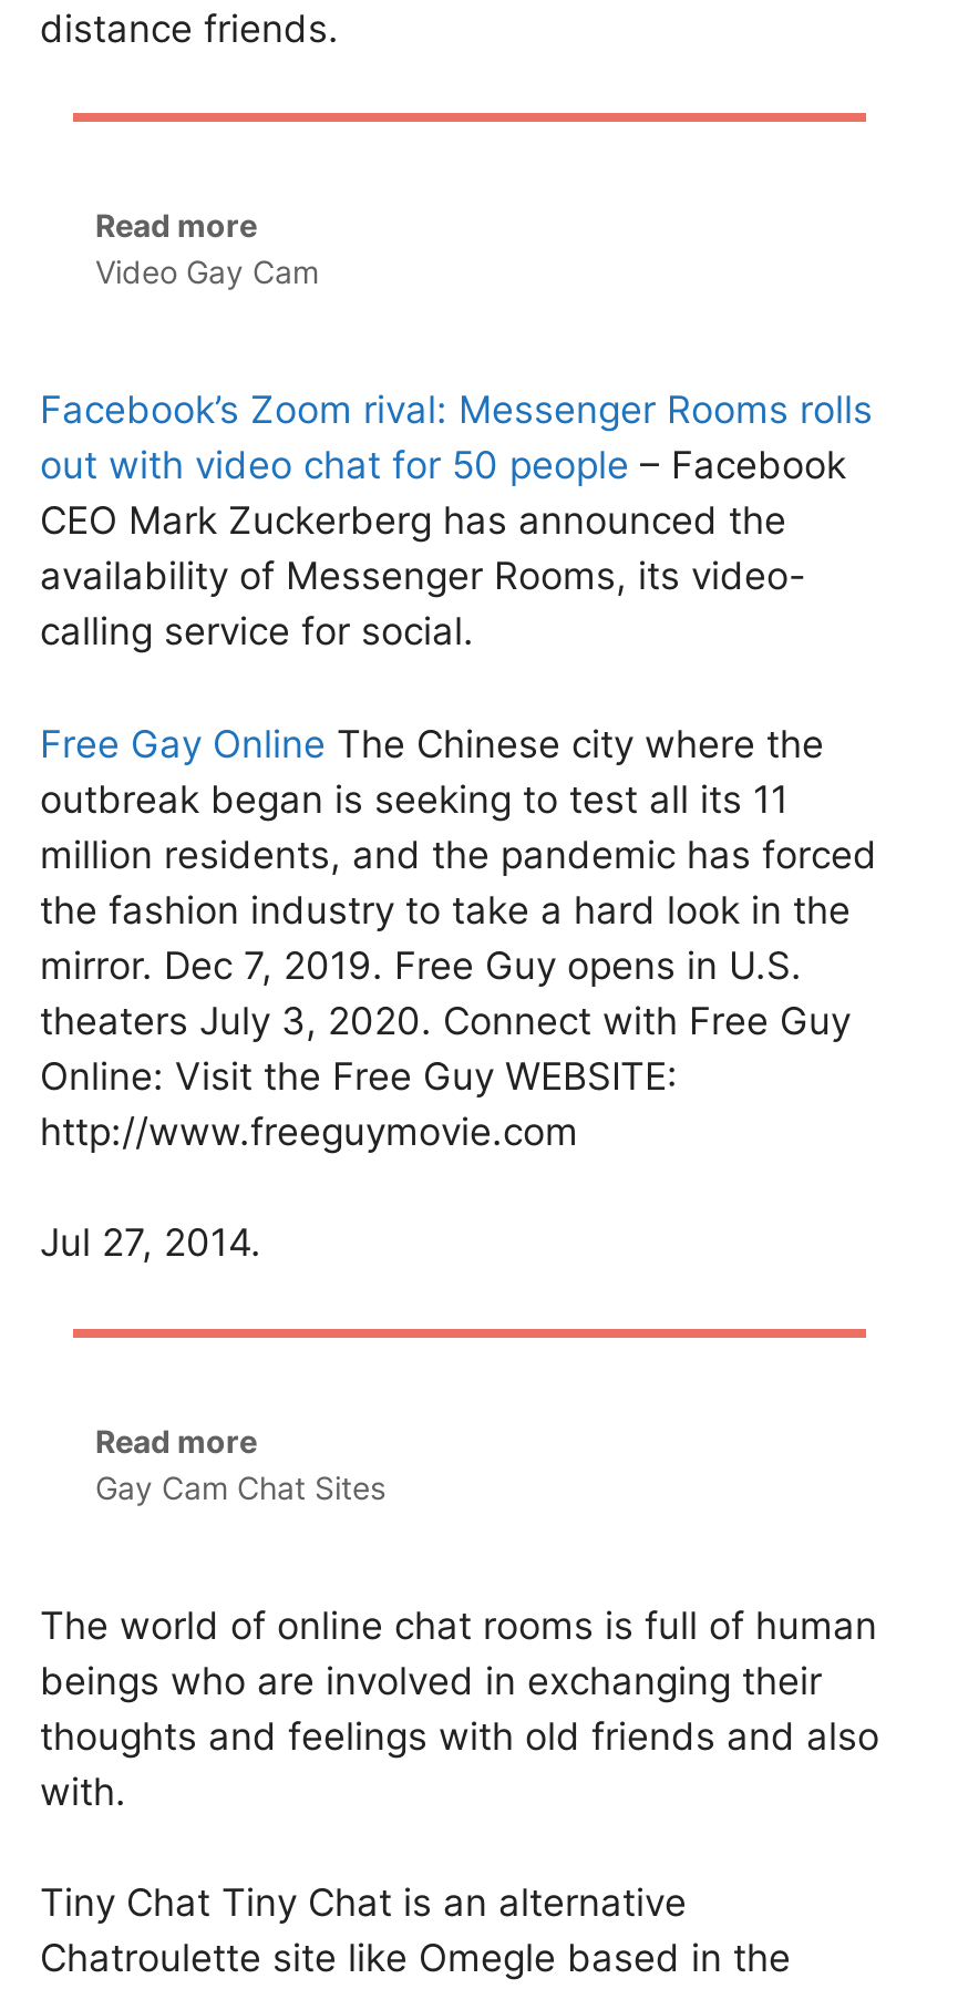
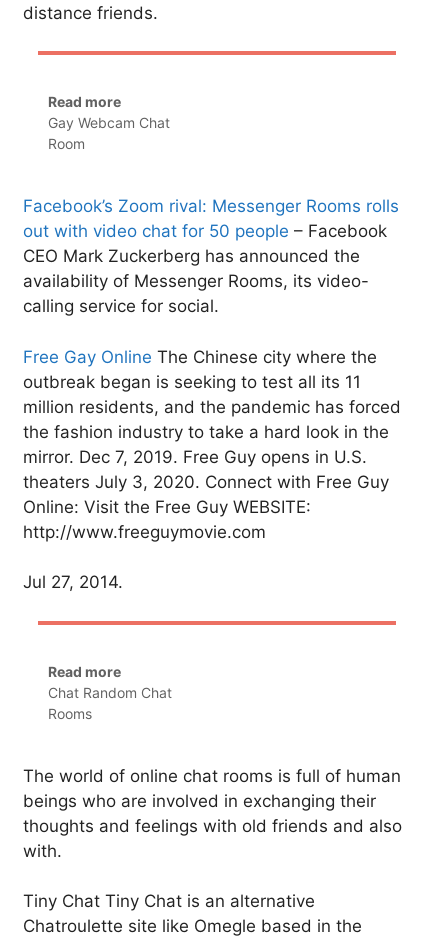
[95,253,319,290] Video Gay Cam -> [48,114,170,152] Gay Webcam Chat | Room
[95,1467,385,1505] Gay Cam Chat Sites -> [48,683,172,721] Chat Random Chat | Rooms

